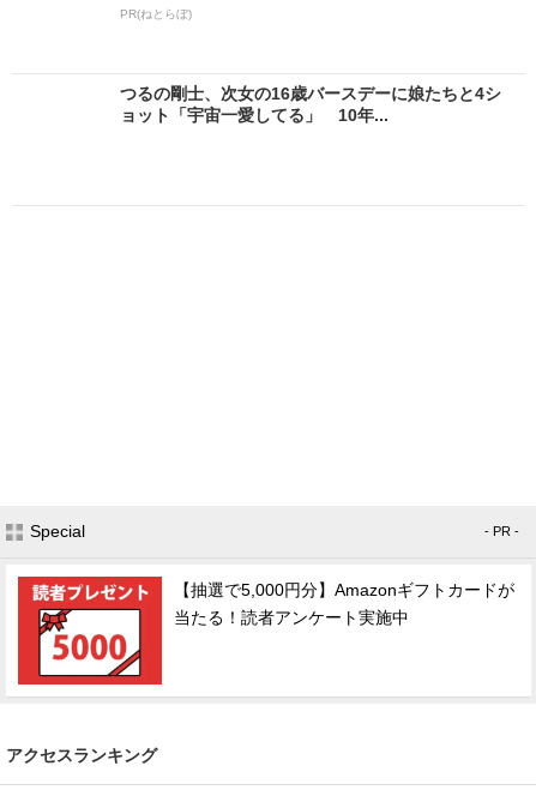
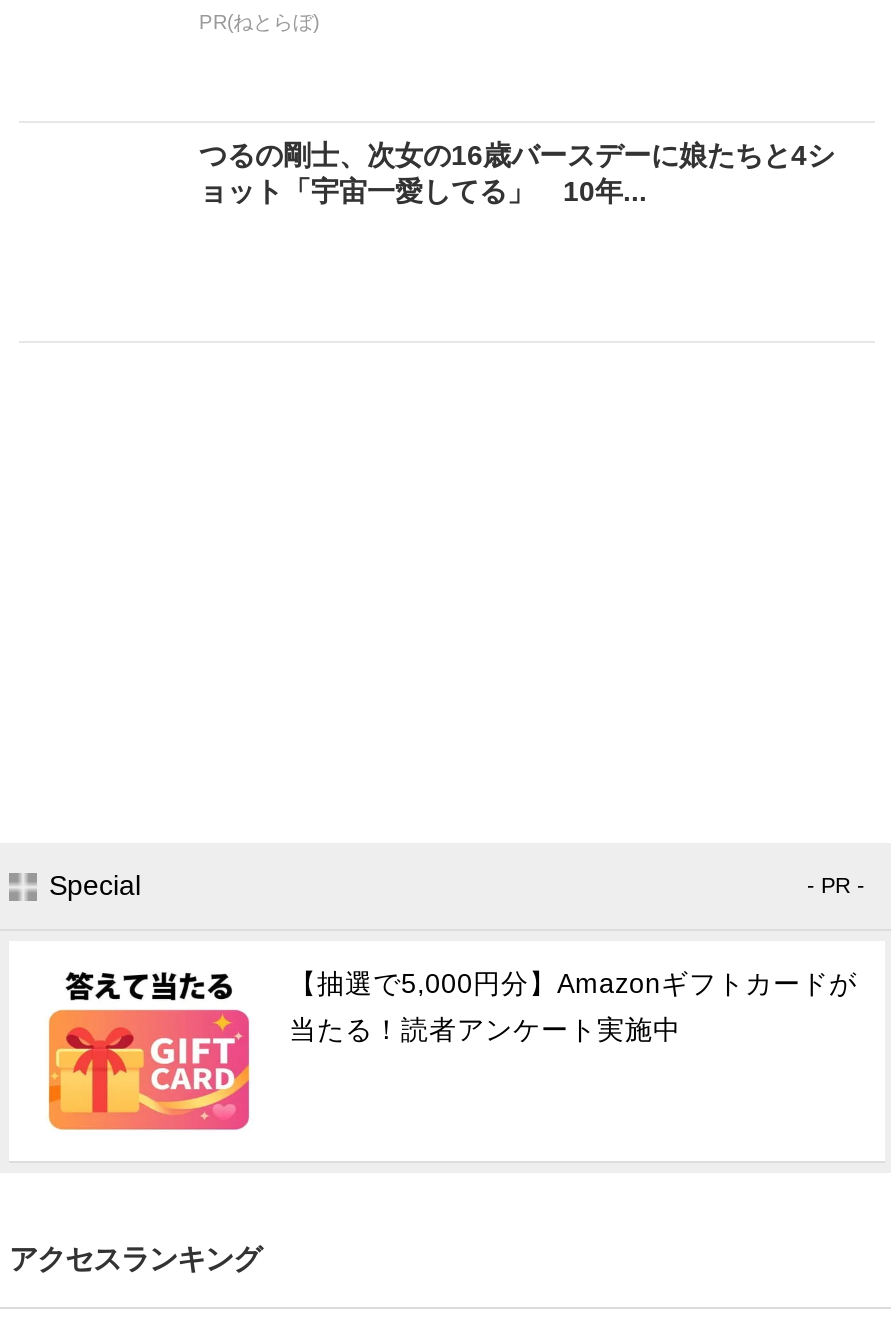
[17,575,163,686] [image] -> [29,961,269,1141] [image]

